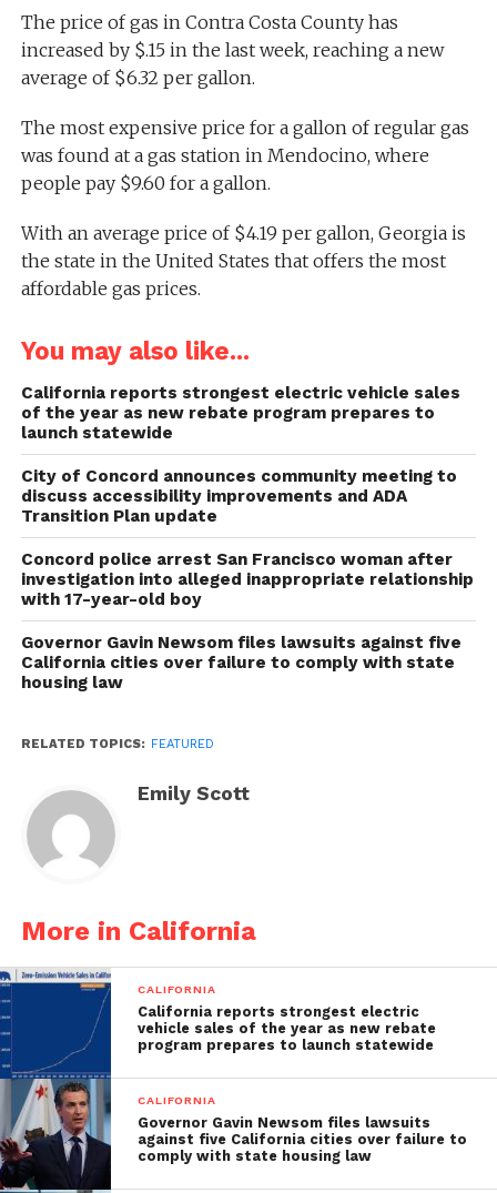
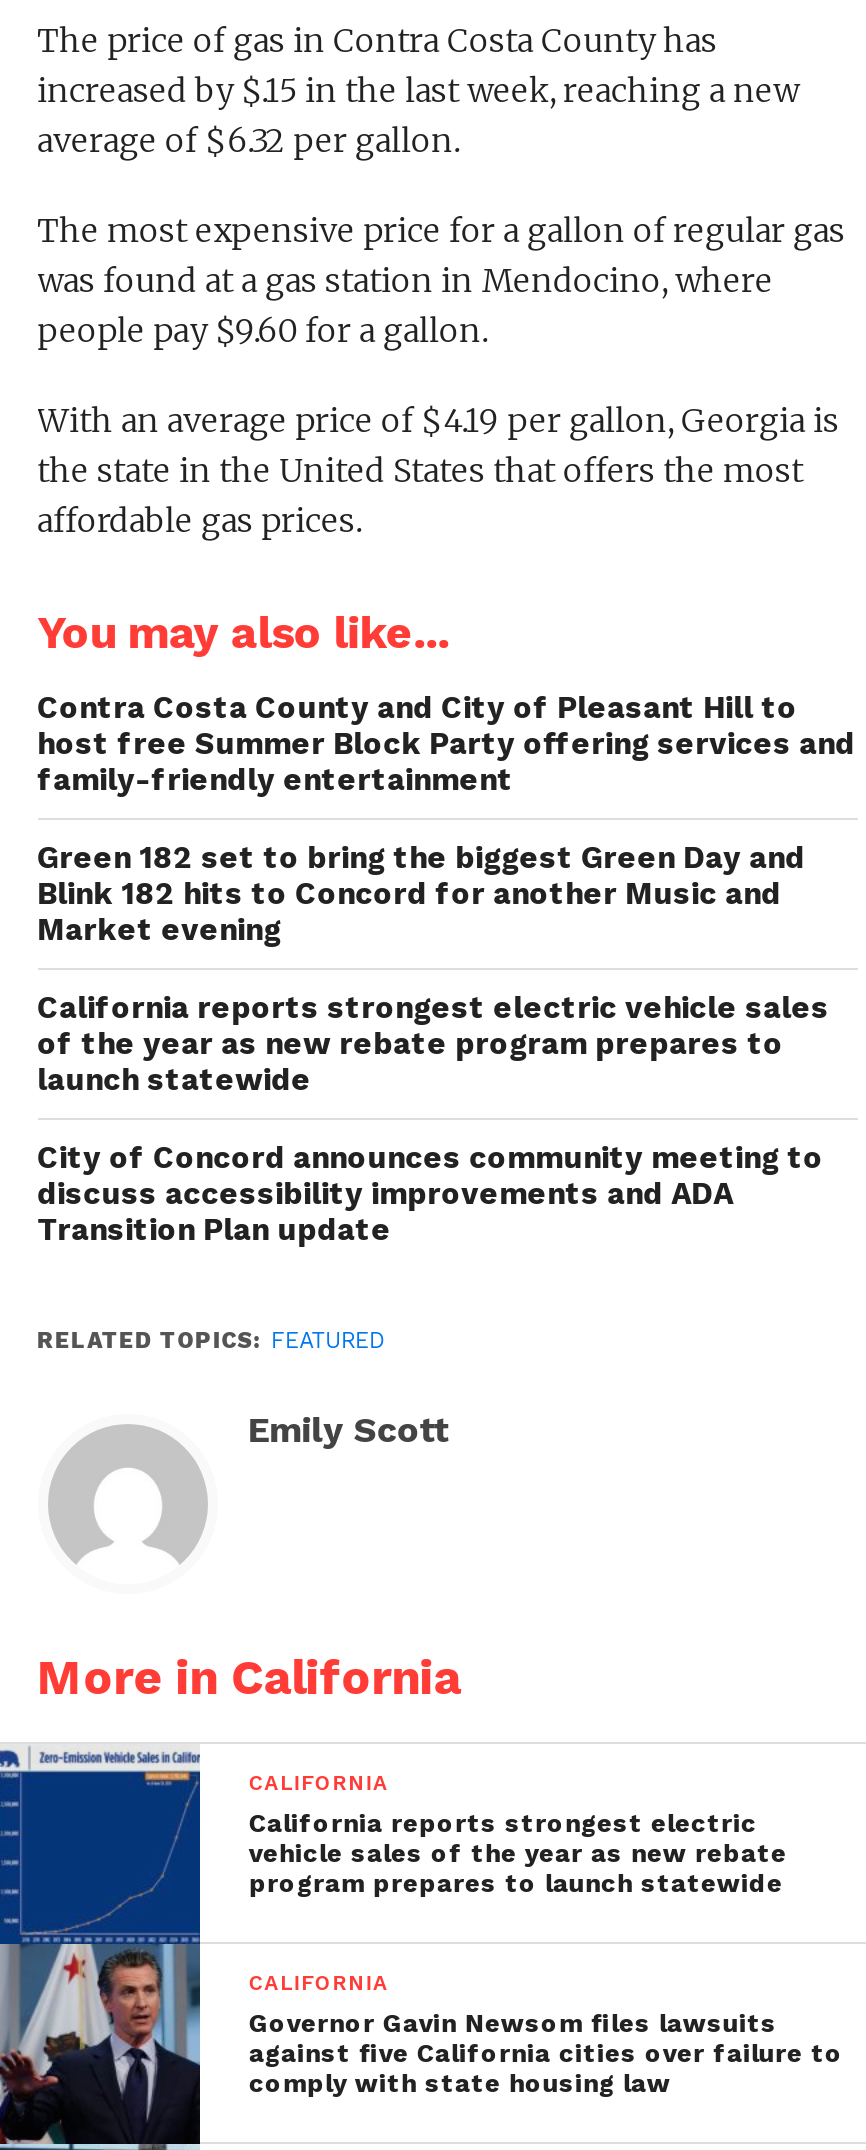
none -> [37,690,855,948] Contra Costa County and City of Pleasant Hill to | host free Summer Block Party offering services and | family-friendly entertainment | Green 182 set to bring the biggest Green Day and | Blink 182 hits to Concord for another Music and | Market evening
moved [21,383,460,526] -> [37,990,829,1248]: California reports strongest electric vehicle sales | of the year as new rebate program prepares to | launch statewide | City of Concord announces community meeting to | discuss accessibility improvements and ADA | Transition Plan update
[21,549,473,692] Concord police arrest San Francisco woman after | investigation into alleged inappropriate relationship | with 17-year-old boy | Governor Gavin Newsom files lawsuits against five | California cities over failure to comply with state | housing law -> none

